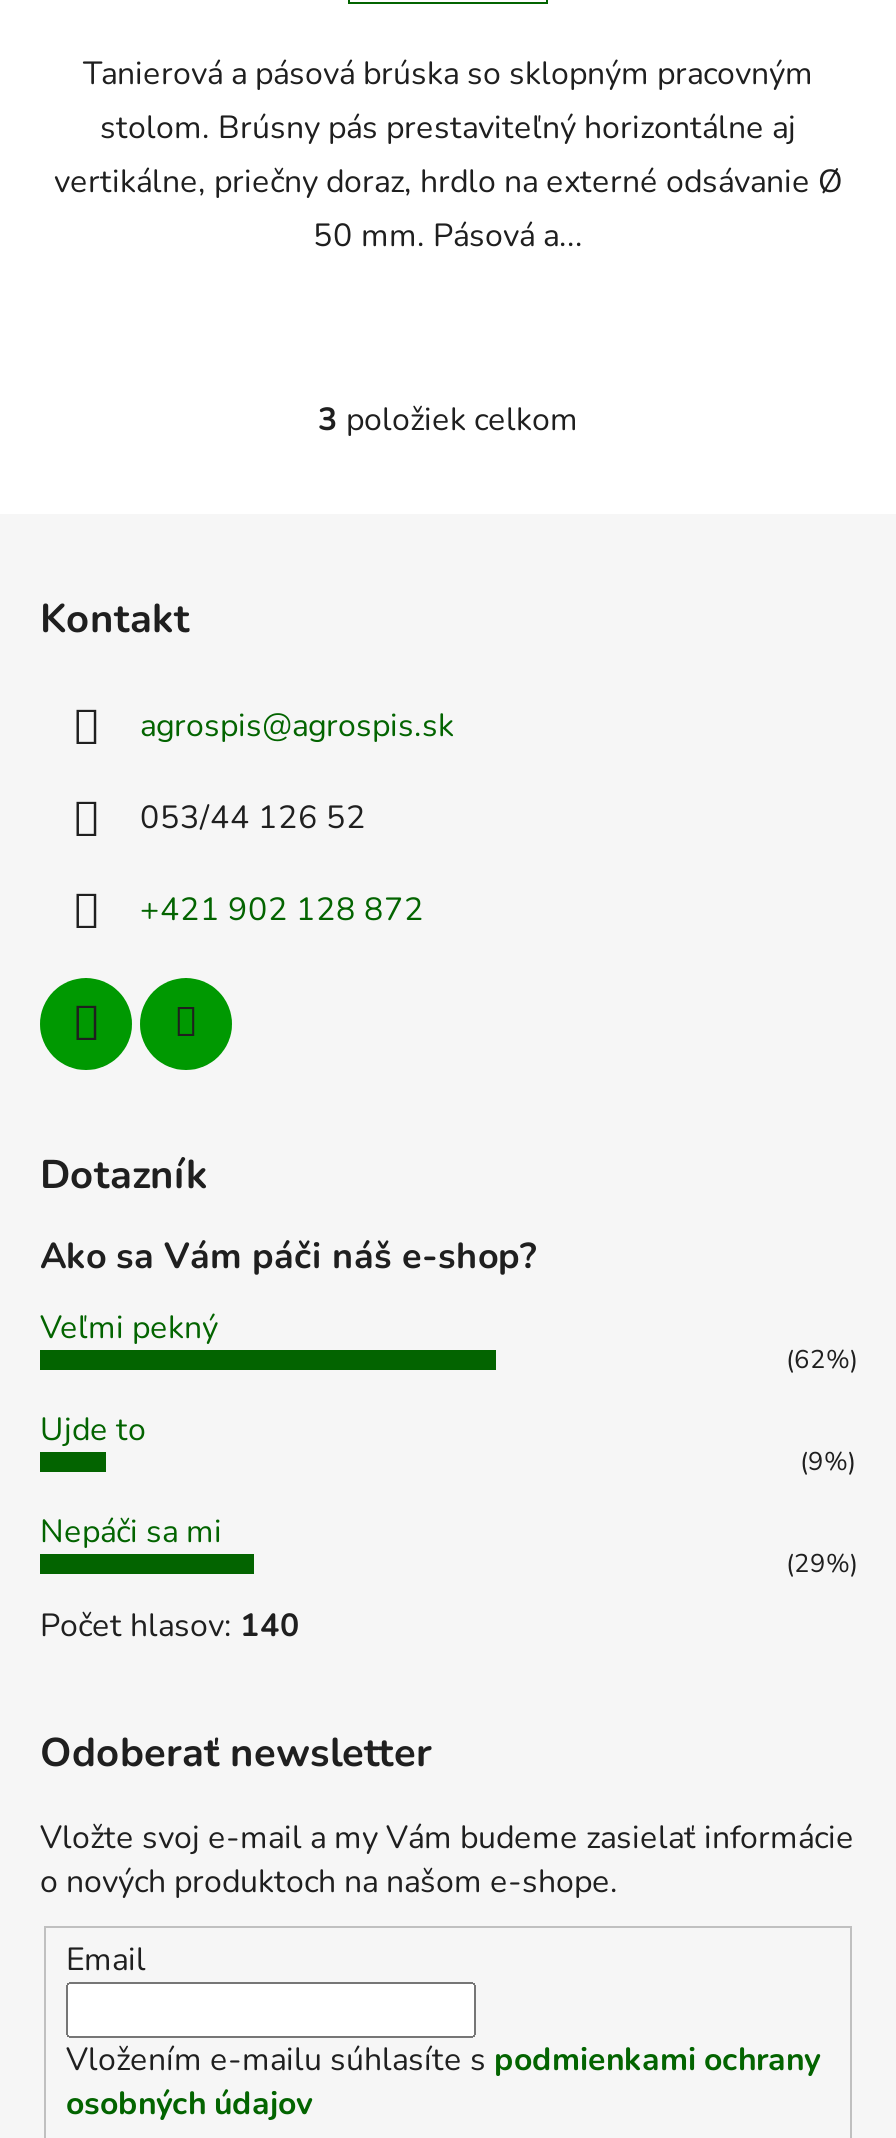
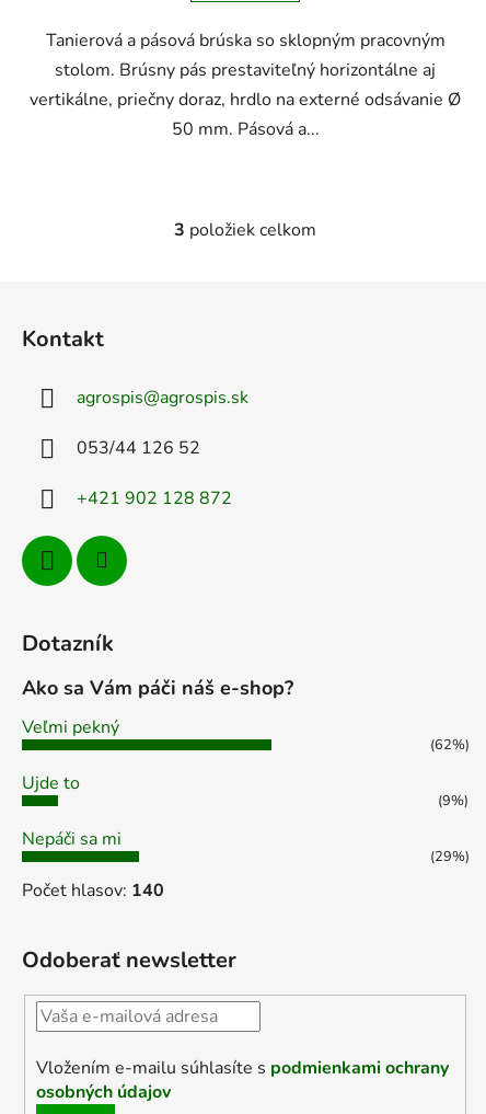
[40,1815,854,1982] Vložte svoj e-mail a my Vám budeme zasielať informácie | o nových produktoch na našom e-shope. | Email -> none

